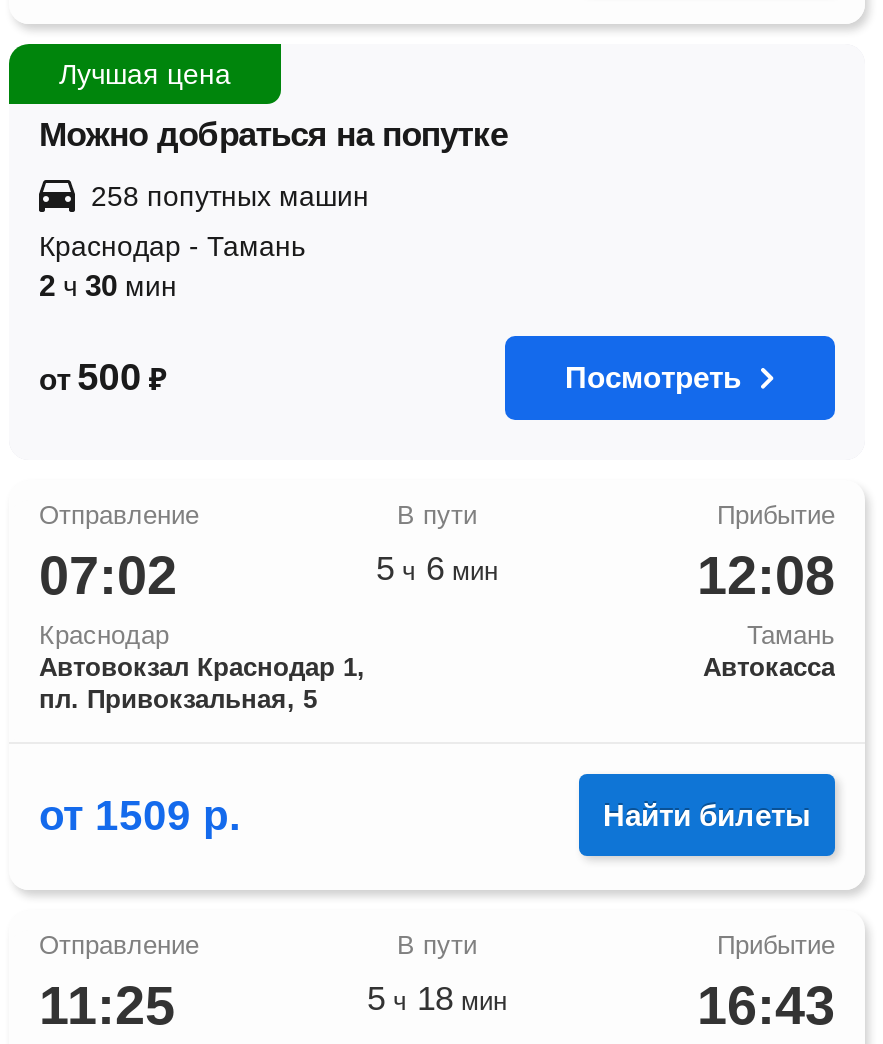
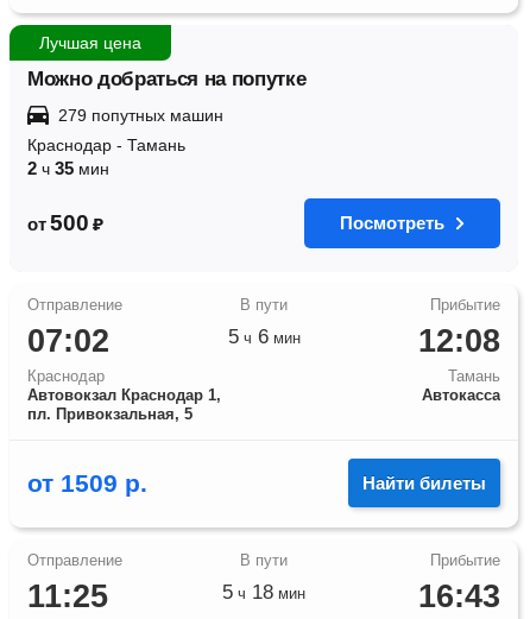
[91,180,369,212] 258 попутных машин -> [58,106,223,125] 279 попутных машин
[39,268,177,302] 2 ч 30 мин -> [27,158,109,178] 2 ч 35 мин

